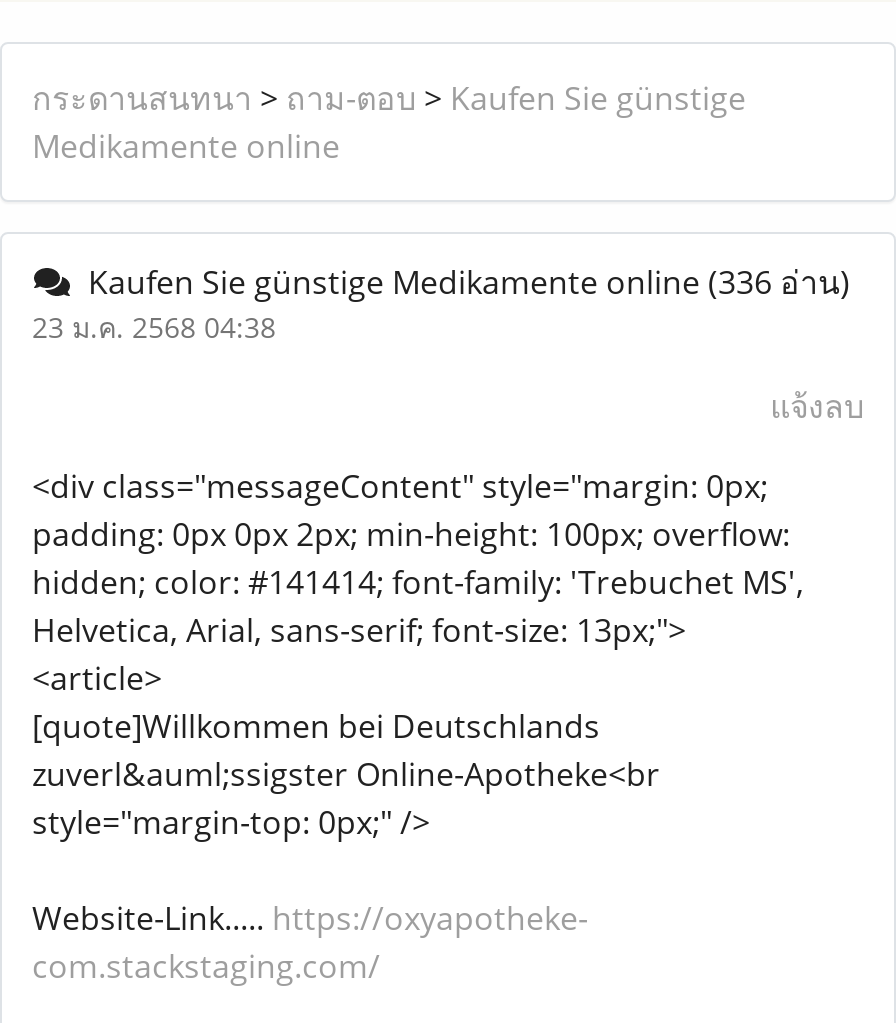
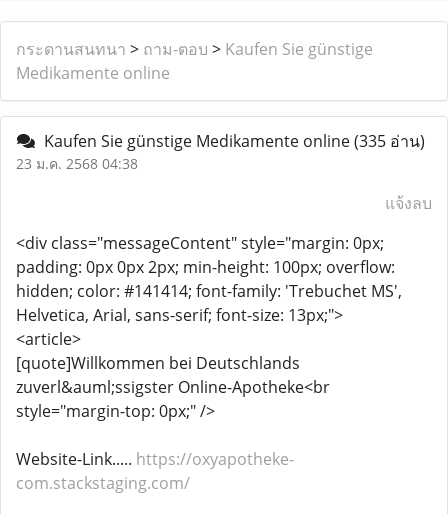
[72,260,850,304] Kaufen Sie günstige Medikamente online (336 อ่าน) -> [36,130,425,152] Kaufen Sie günstige Medikamente online (335 อ่าน)

